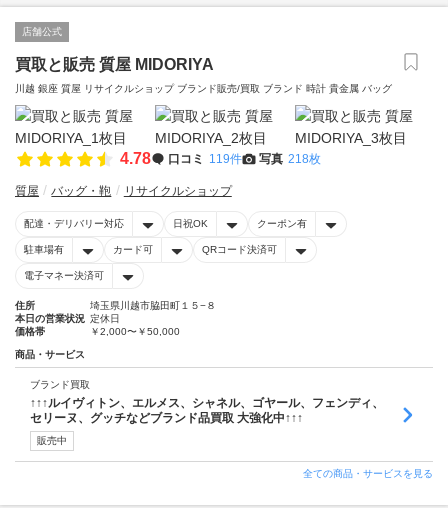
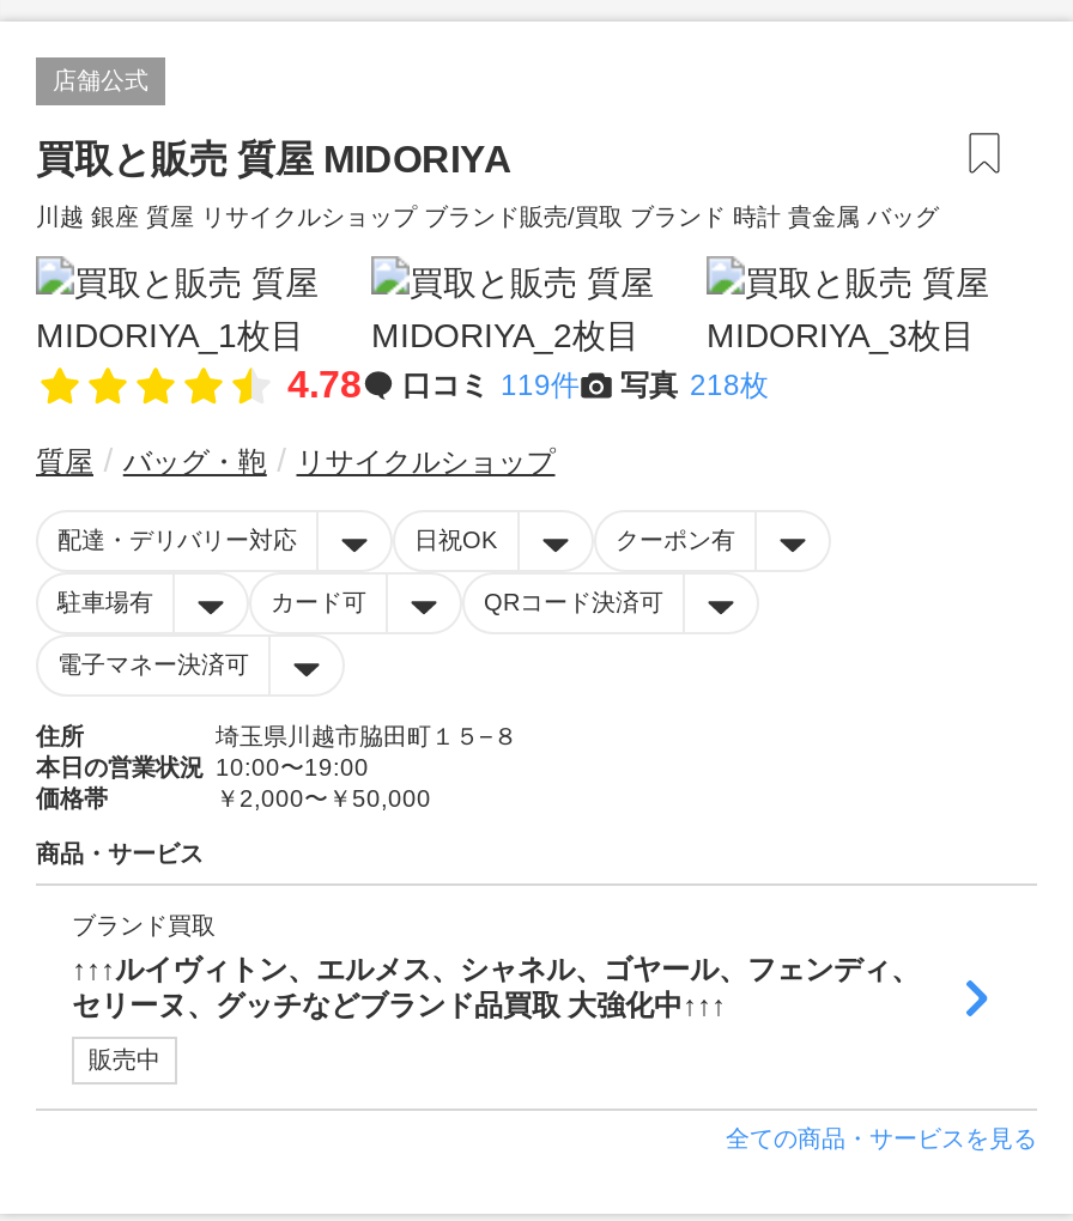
[15,313,120,324] 本日の営業状況 定休日 -> [36,754,369,780] 本日の営業状況 10:00〜19:00

